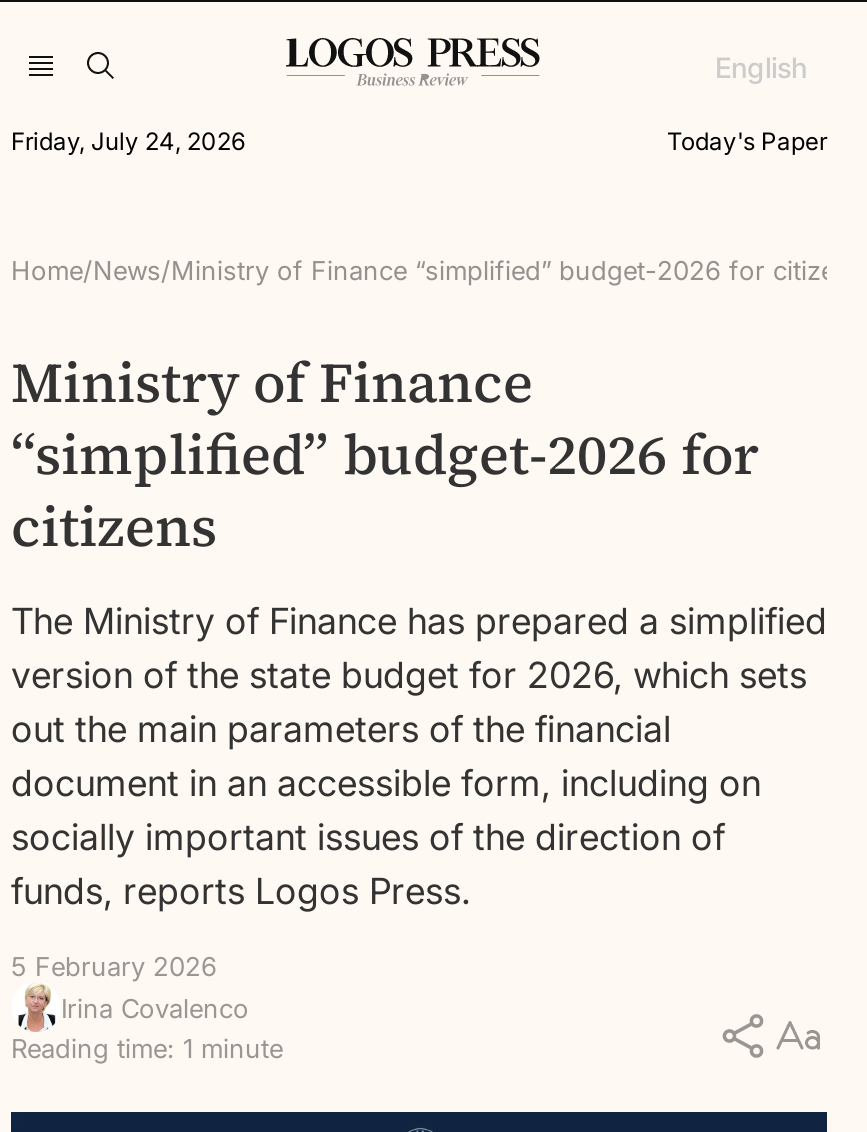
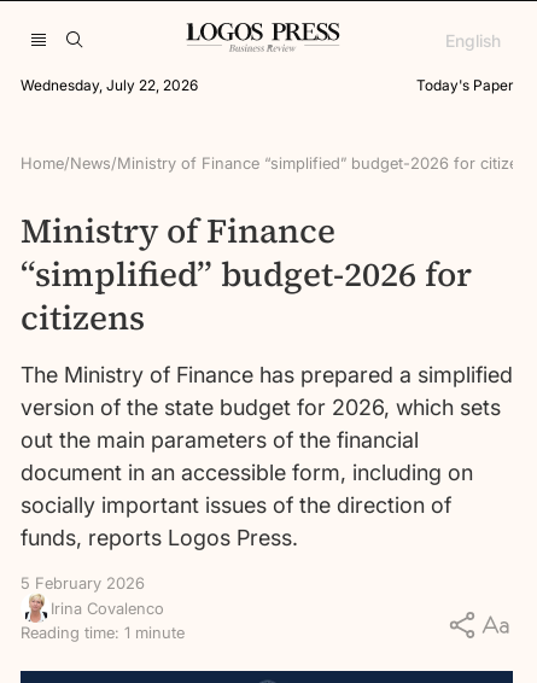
[11,126,245,156] Friday, July 24, 2026 -> [21,76,198,94] Wednesday, July 22, 2026

